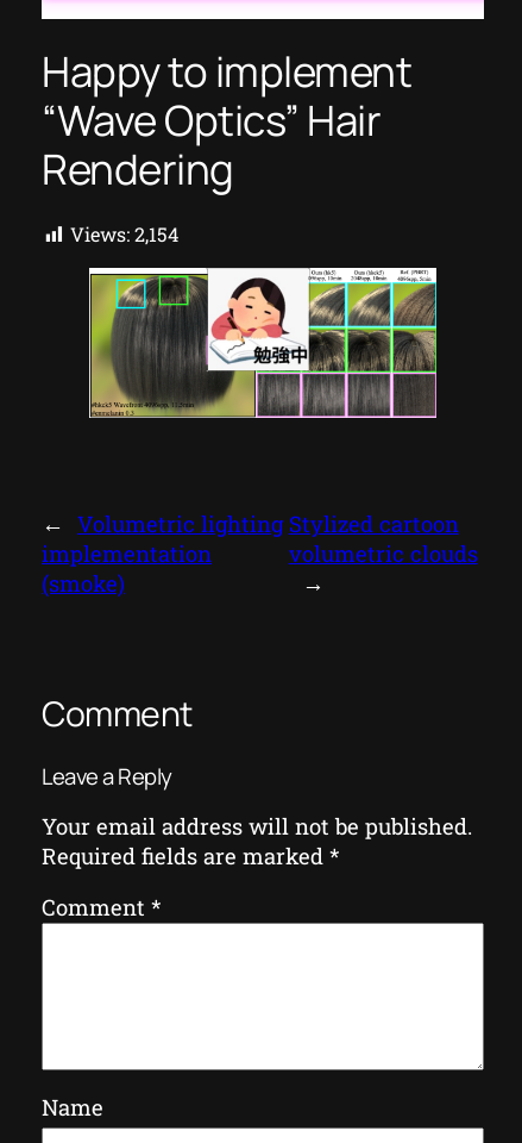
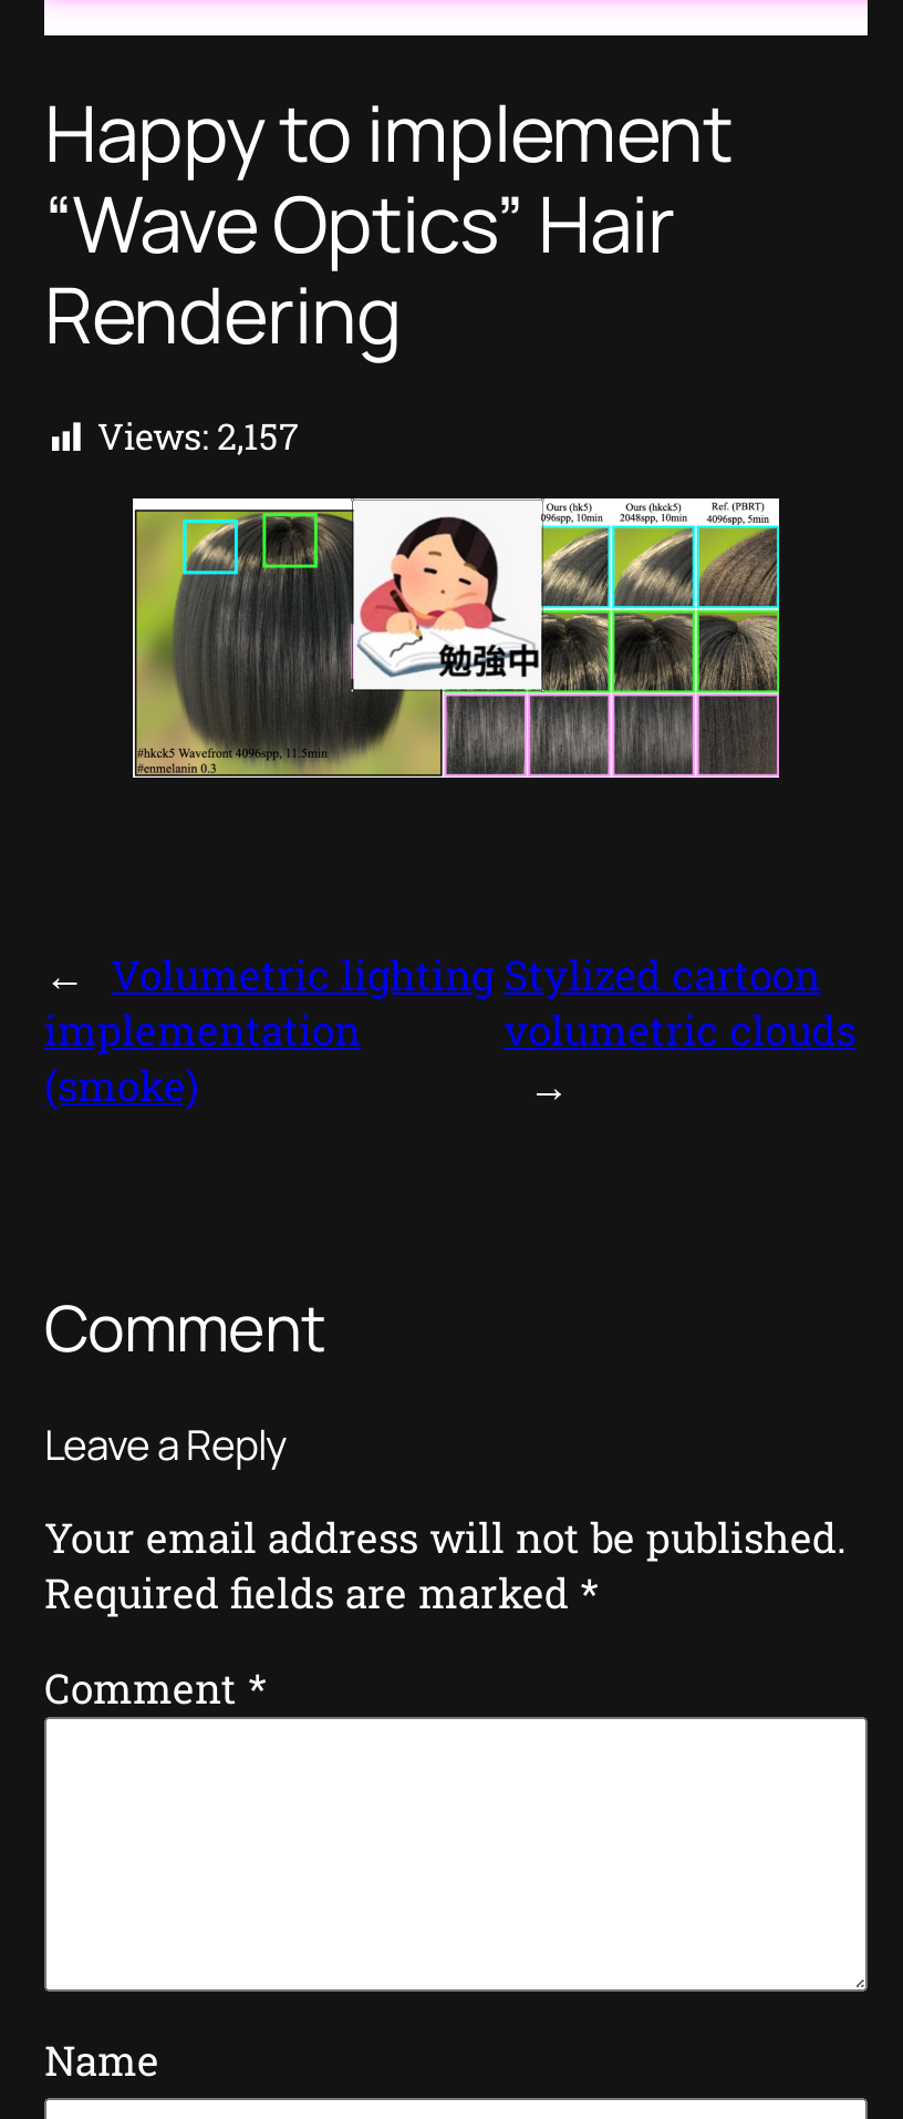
[70,221,178,246] Views: 2,154 -> [97,412,299,458] Views: 2,157

